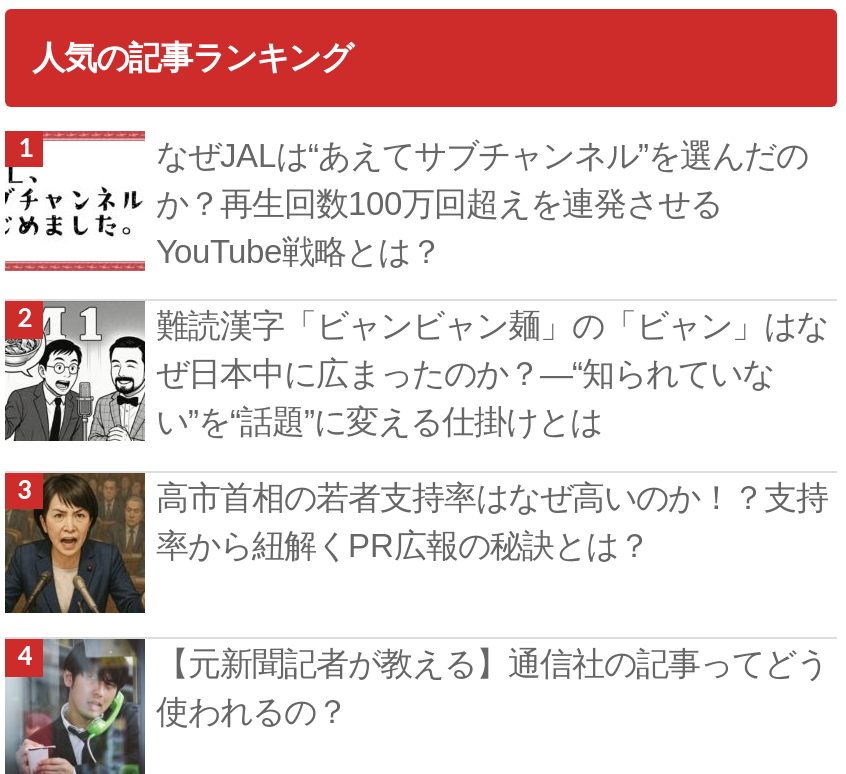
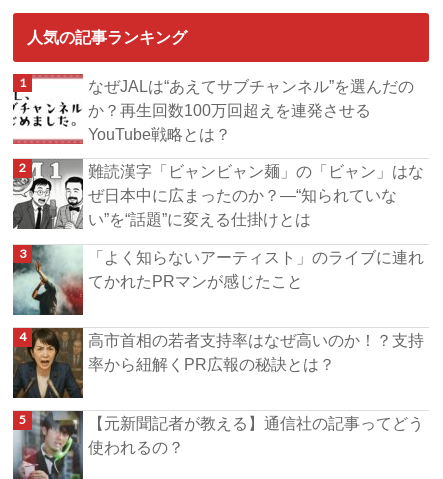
none -> [13,244,424,316] [image] | 「よく知らないアーティスト」のライブに連れ | てかれたPRマンが感じたこと

